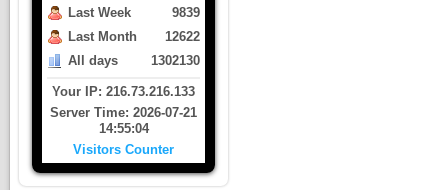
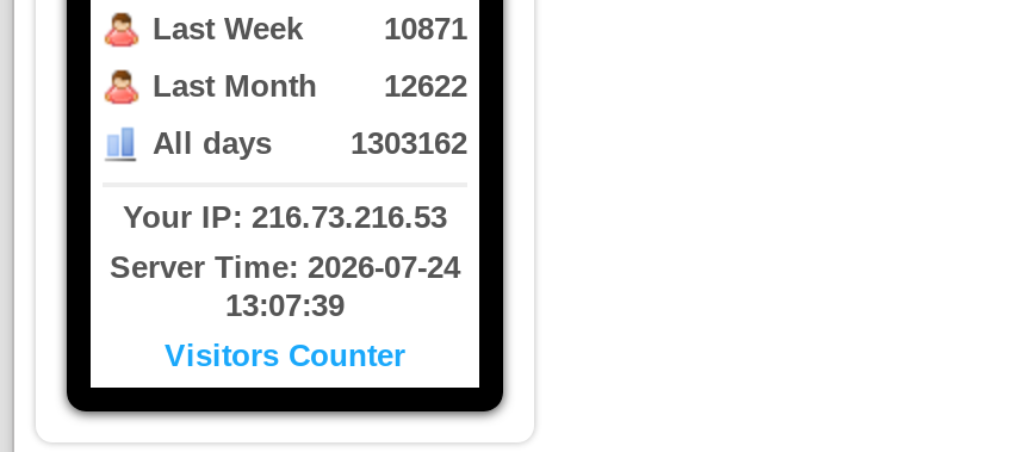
[172,5,200,20] 9839 -> [384,11,467,47] 10871
[151,53,200,68] 1302130 -> [350,125,467,161] 1303162
[52,84,195,99] Your IP: 216.73.216.133 -> [123,199,447,235] Your IP: 216.73.216.53
[50,105,197,120] Server Time: 2026-07-21 -> [110,249,460,285] Server Time: 2026-07-24
[98,121,148,136] 14:55:04 -> [225,287,345,323] 13:07:39

